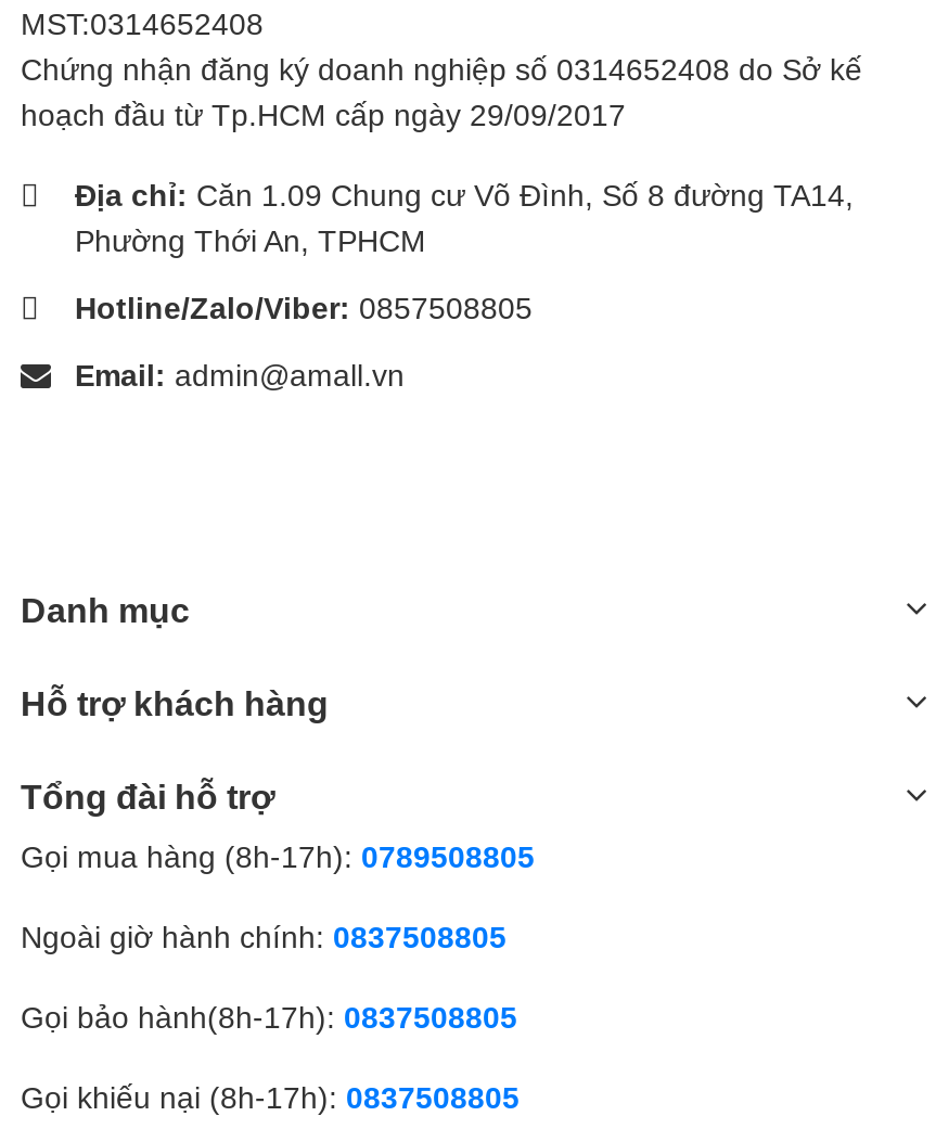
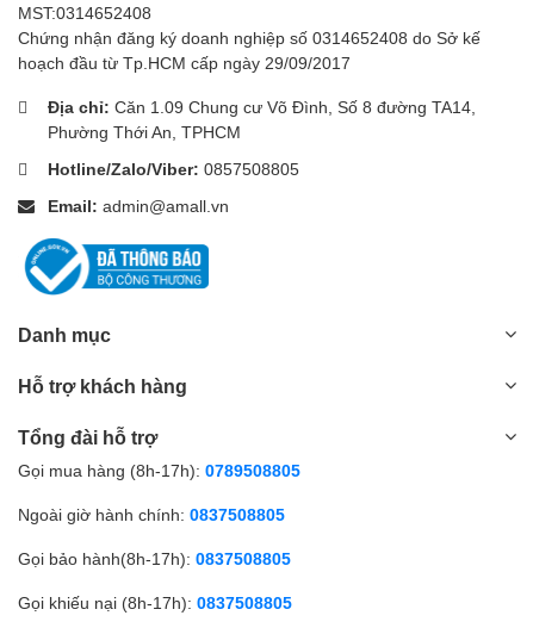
none -> [23,237,210,297] [image]

